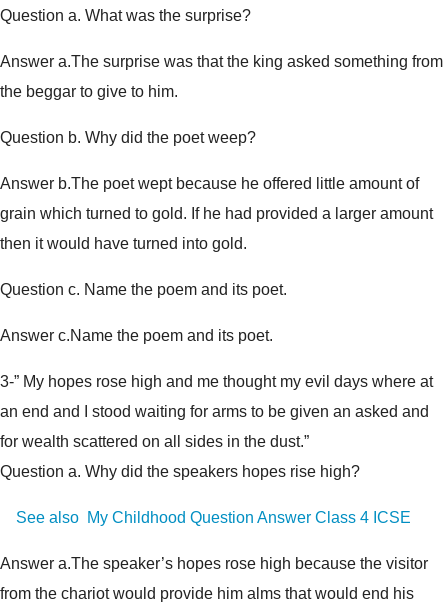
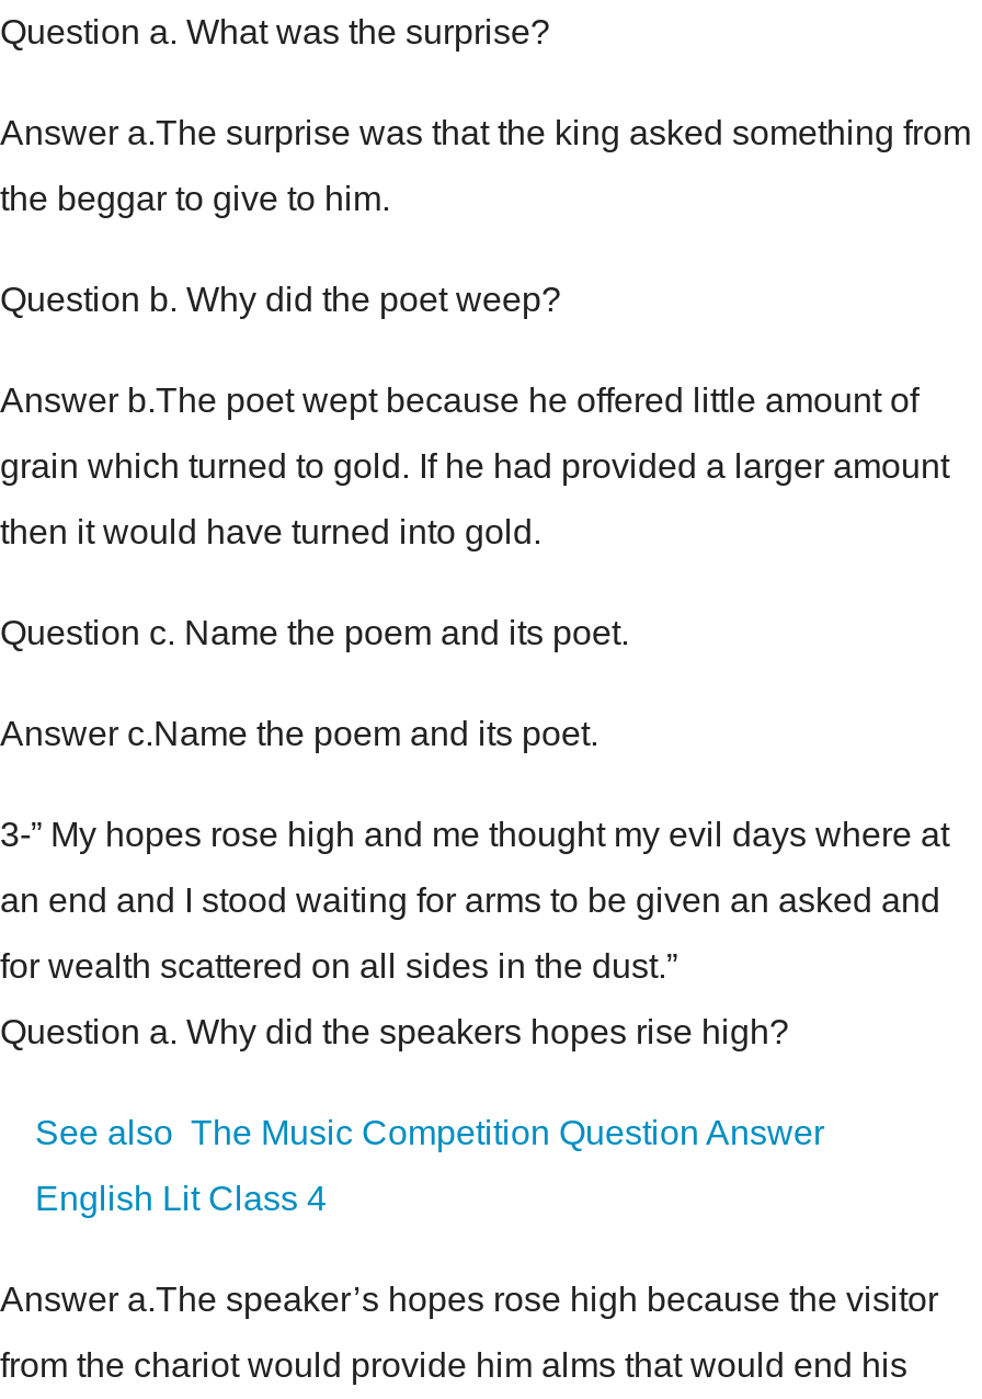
[16,509,411,526] See also My Childhood Question Answer Class 4 ICSE -> [35,1115,824,1218] See also The Music Competition Question Answer | English Lit Class 4

